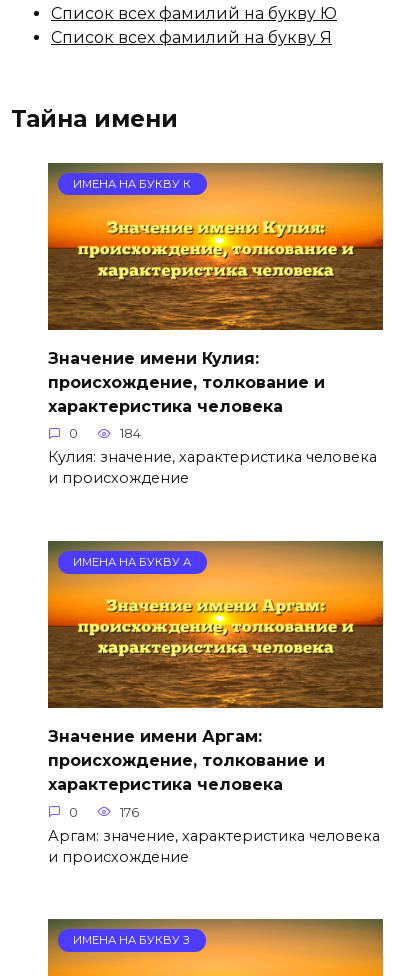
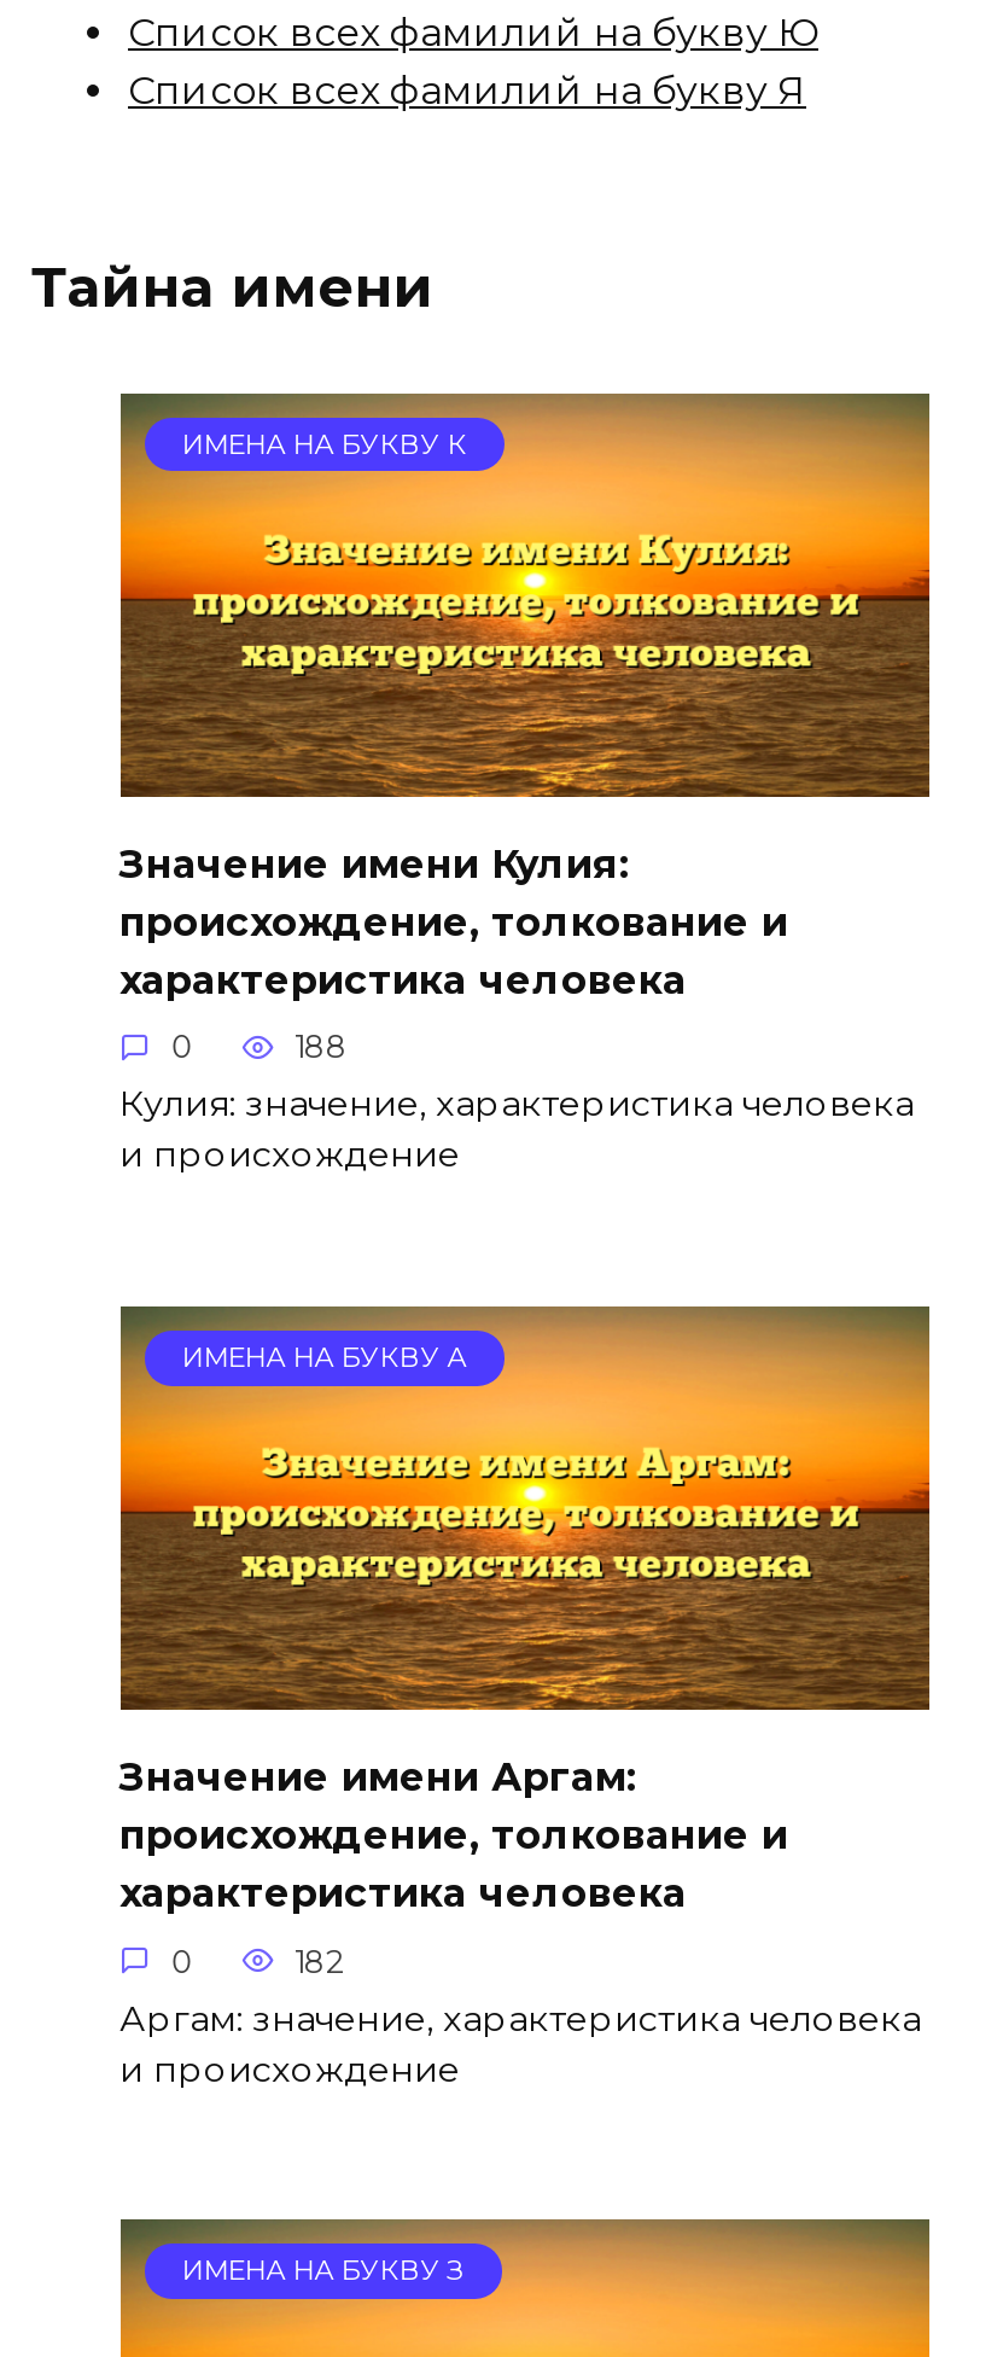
[120,426,141,441] 184 -> [295,1030,348,1066] 188
[120,805,139,820] 176 -> [295,1943,343,1980] 182

